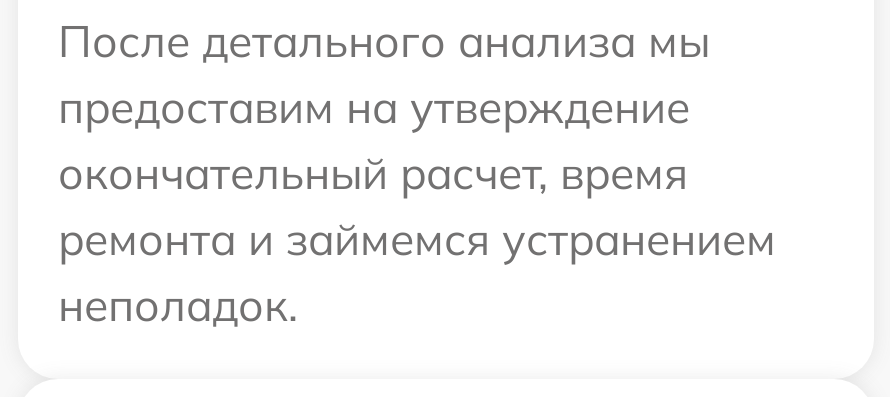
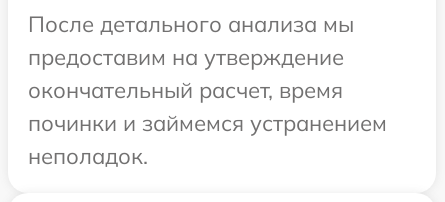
[58,211,776,267] ремонта и займемся устранением -> [28,109,387,137] починки и займемся устранением

